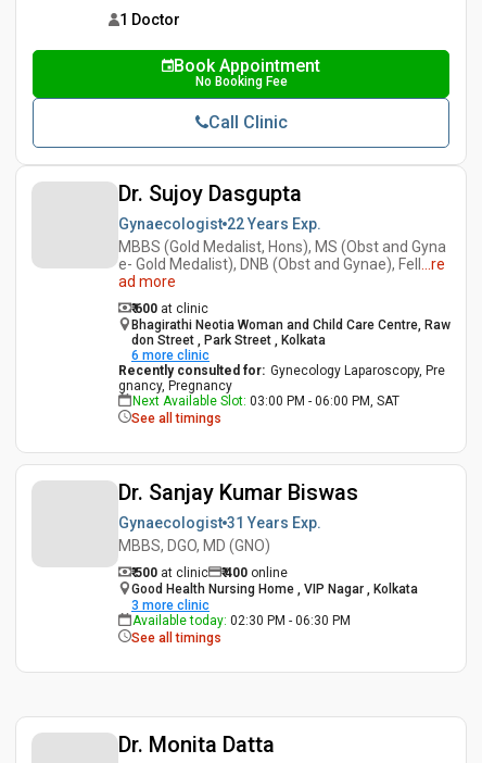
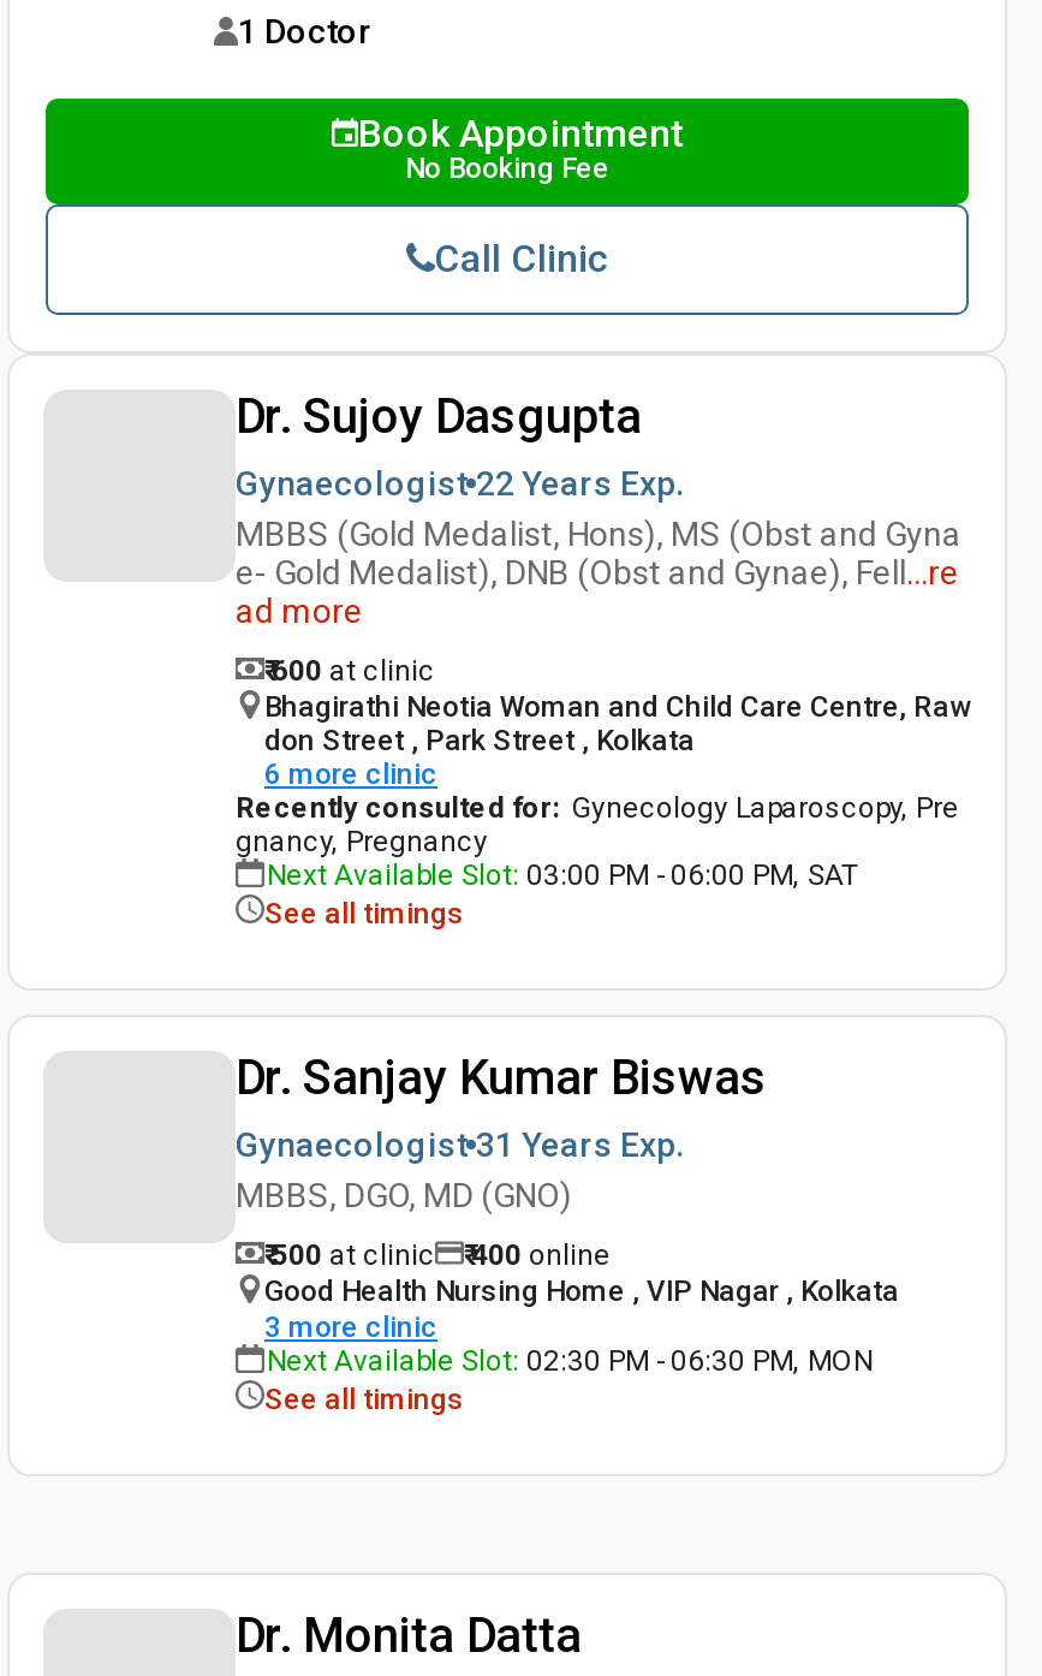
[132,613,351,628] Available today: 02:30 PM - 06:30 PM -> [267,1344,873,1378] Next Available Slot: 02:30 PM - 06:30 PM, MON

